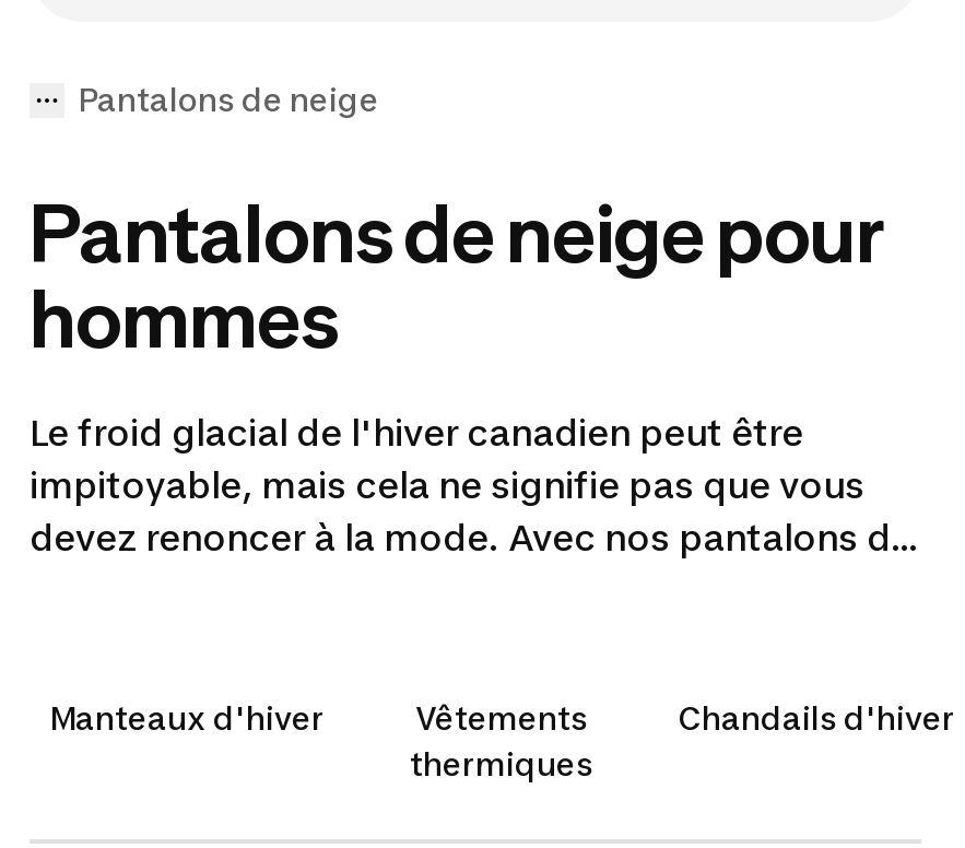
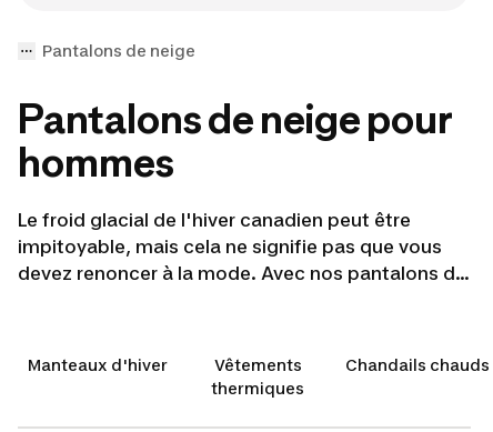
[678,699,955,737] Chandails d'hiver -> [345,355,490,374] Chandails chauds

